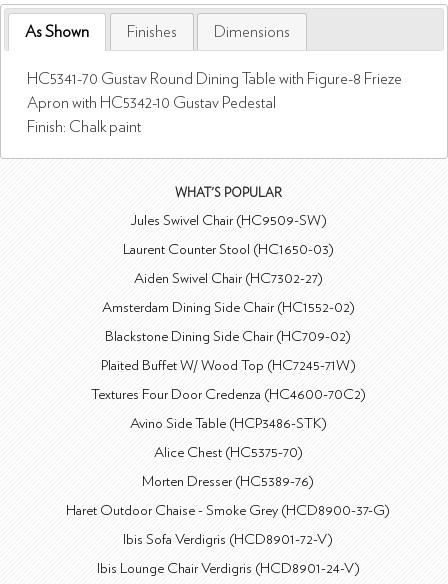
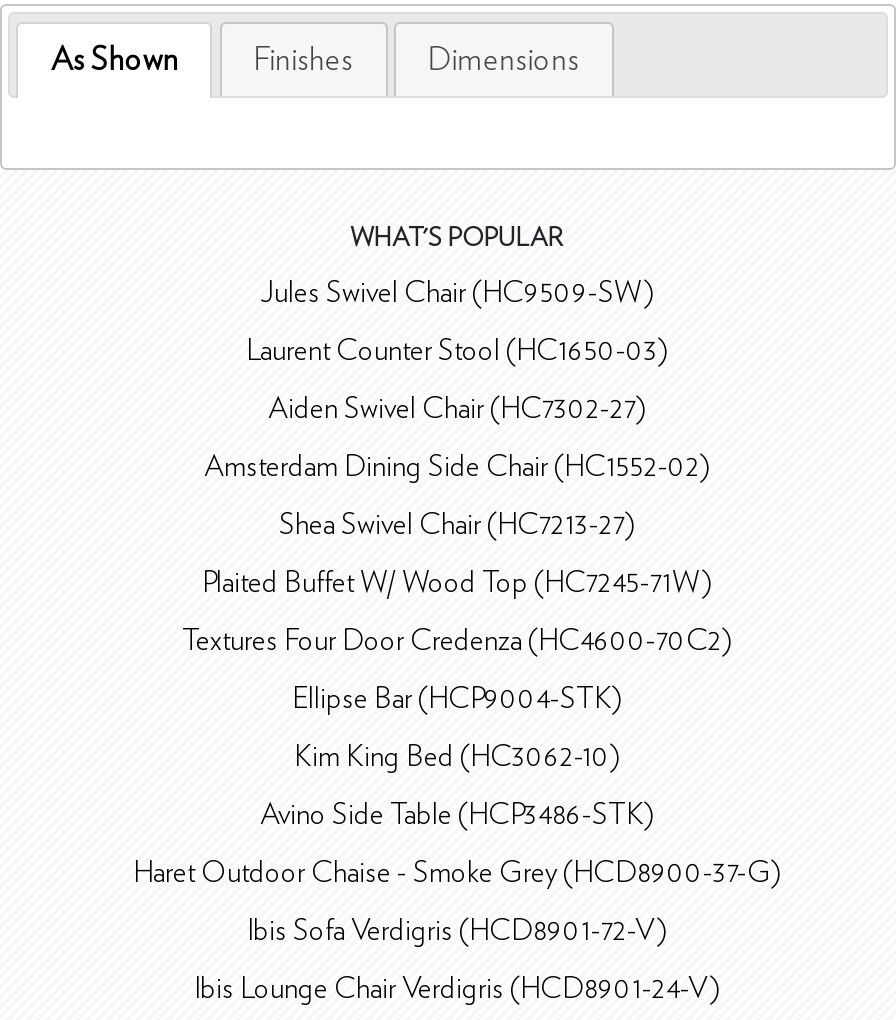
[27,71,402,135] HC5341-70 Gustav Round Dining Table with Figure-8 Frieze | Apron with HC5342-10 Gustav Pedestal | Finish: Chalk paint -> none
[105,329,351,344] Blackstone Dining Side Chair (HC709-02) -> [279,511,635,541] Shea Swivel Chair (HC7213-27)
none -> [292,685,622,773] Ellipse Bar (HCP9004-STK) | Kim King Bed (HC3062-10)
[142,445,314,489] Alice Chest (HC5375-70) | Morten Dresser (HC5389-76) -> none

